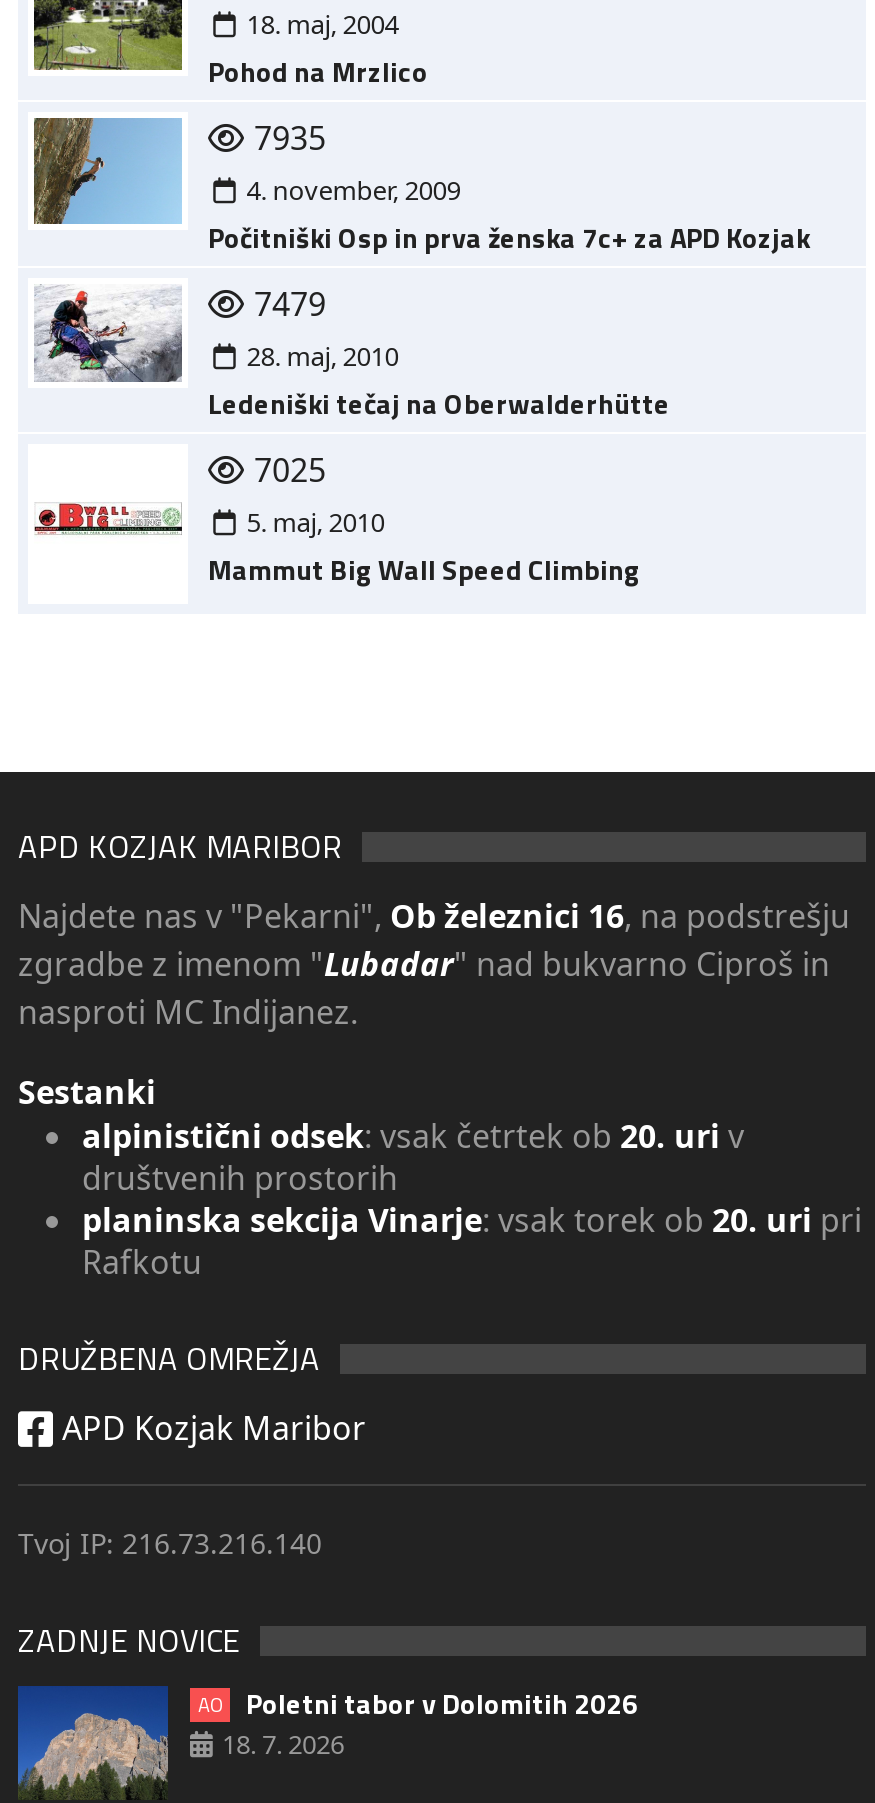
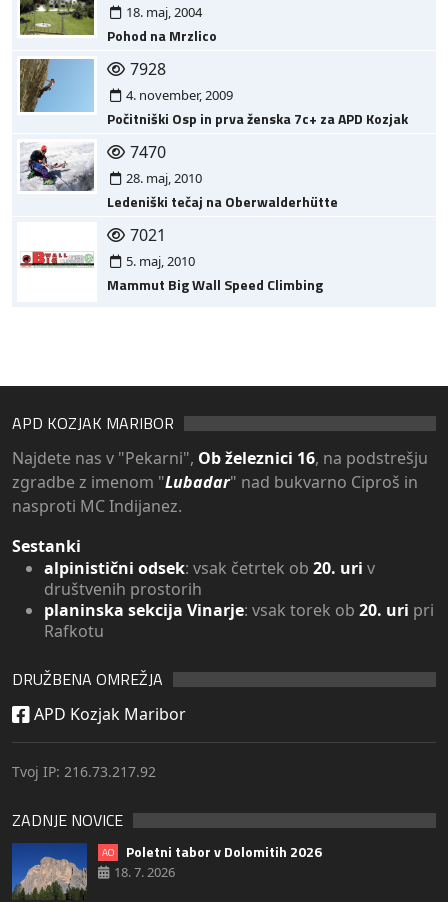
[254,116,326,160] 7935 -> [130,58,166,80] 7928
[254,282,326,326] 7479 -> [130,141,166,163] 7470
[254,448,326,492] 7025 -> [130,224,166,246] 7021
[18,1524,322,1562] Tvoj IP: 216.73.216.140 -> [12,762,156,781] Tvoj IP: 216.73.217.92

